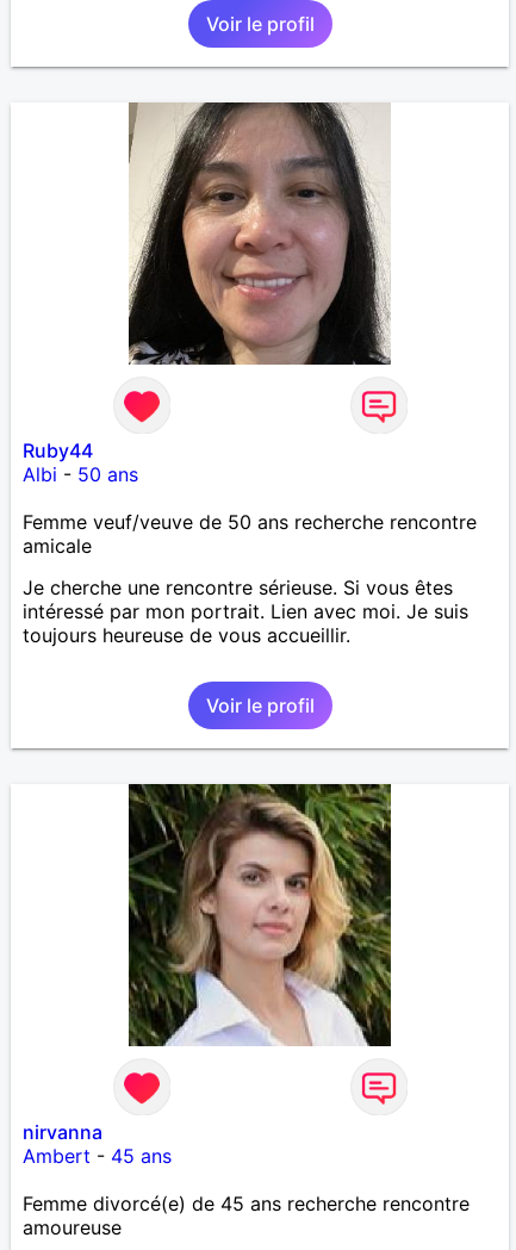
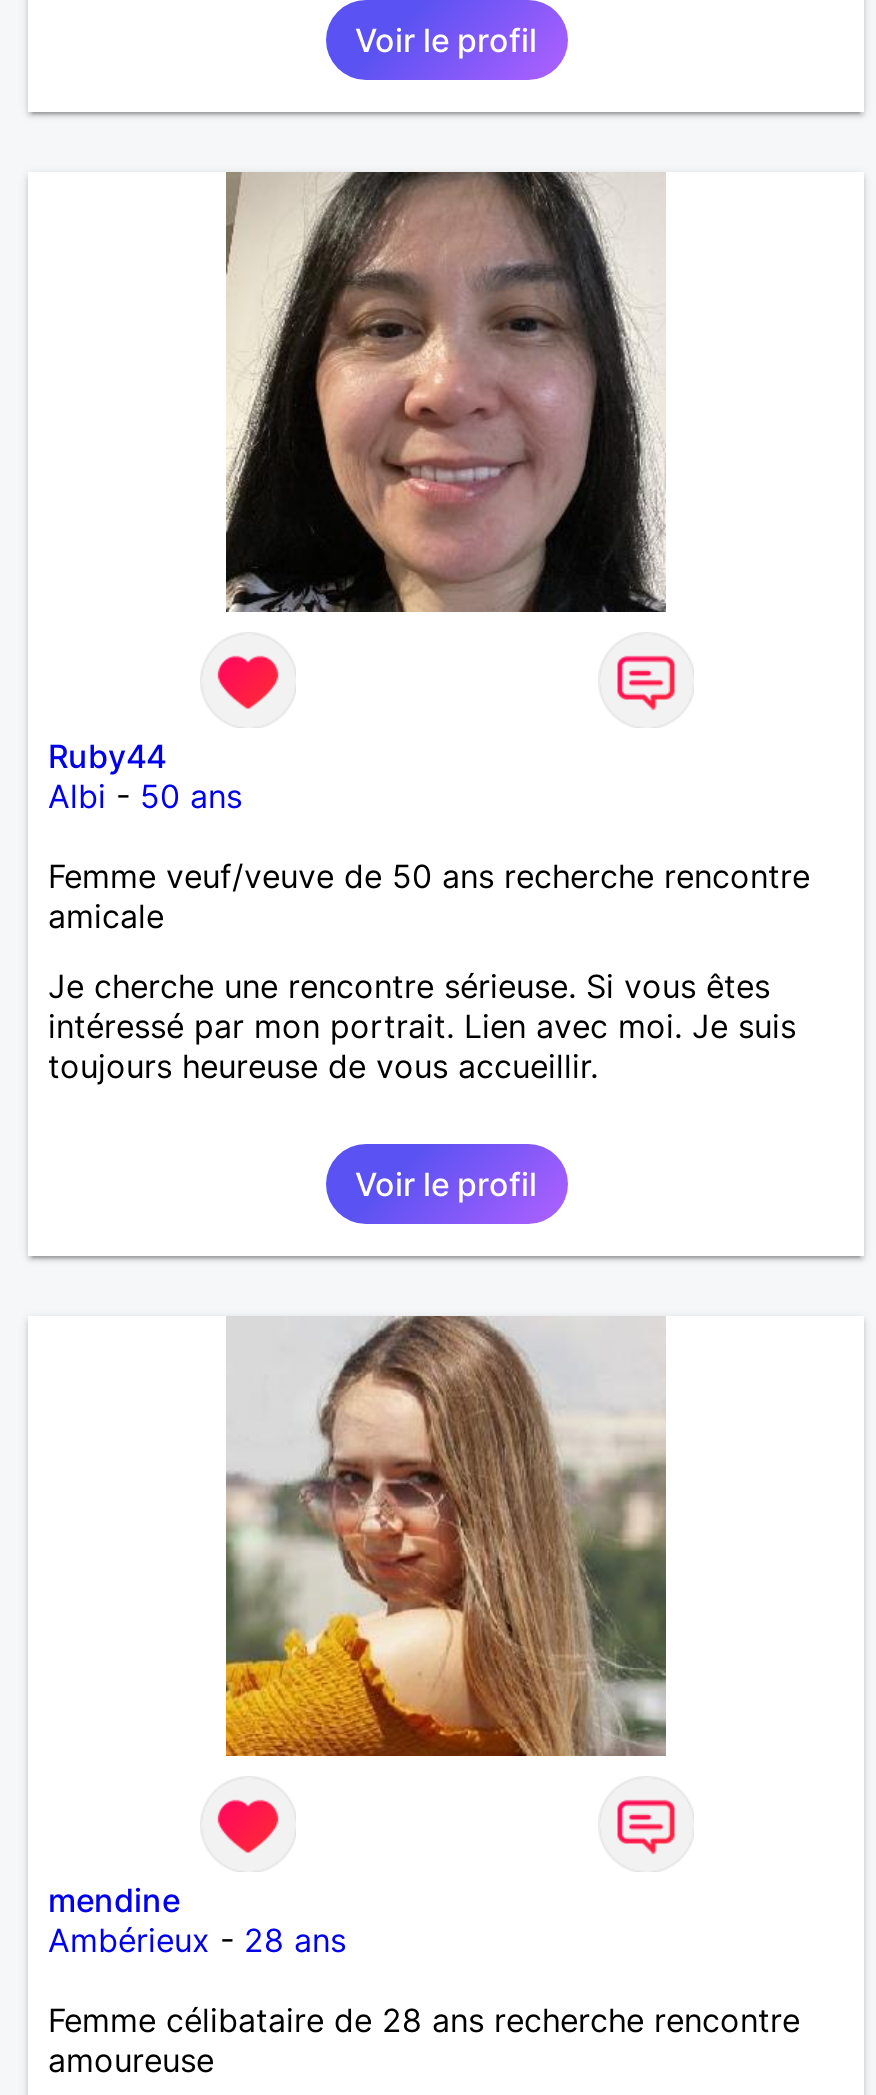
[128,783,392,1047] [image] -> [224,1316,666,1758] [image]
[23,1120,172,1168] nirvanna | Ambert - 45 ans -> [48,1880,346,1960] mendine | Ambérieux - 28 ans
[23,1191,470,1215] Femme divorcé(e) de 45 ans recherche rencontre -> [48,2000,800,2040] Femme célibataire de 28 ans recherche rencontre

